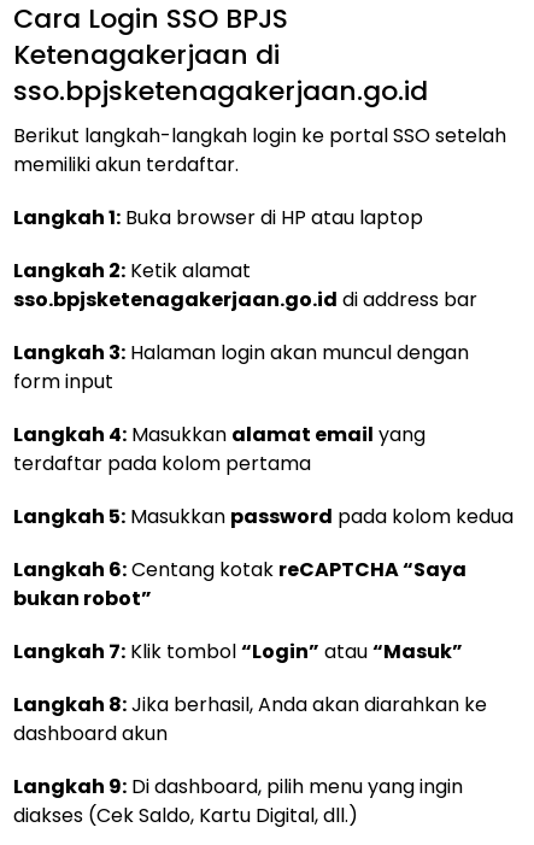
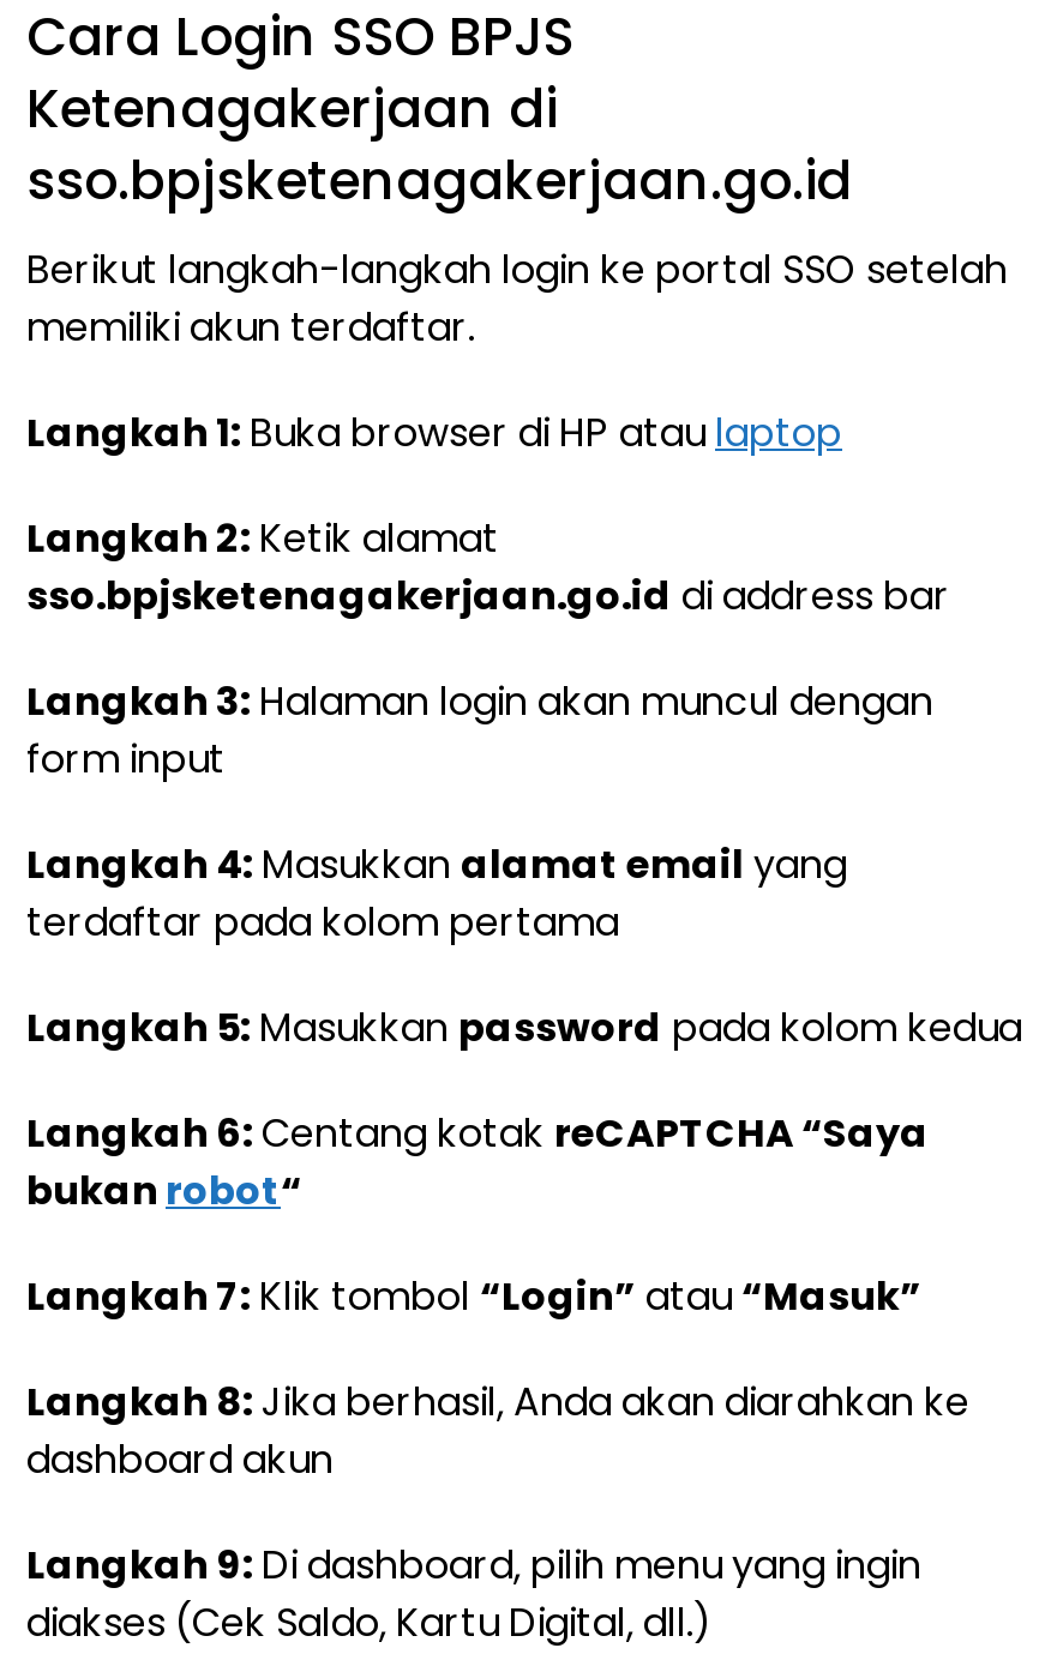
[13,585,152,612] bukan robot” -> [26,1163,302,1219] bukan robot“

